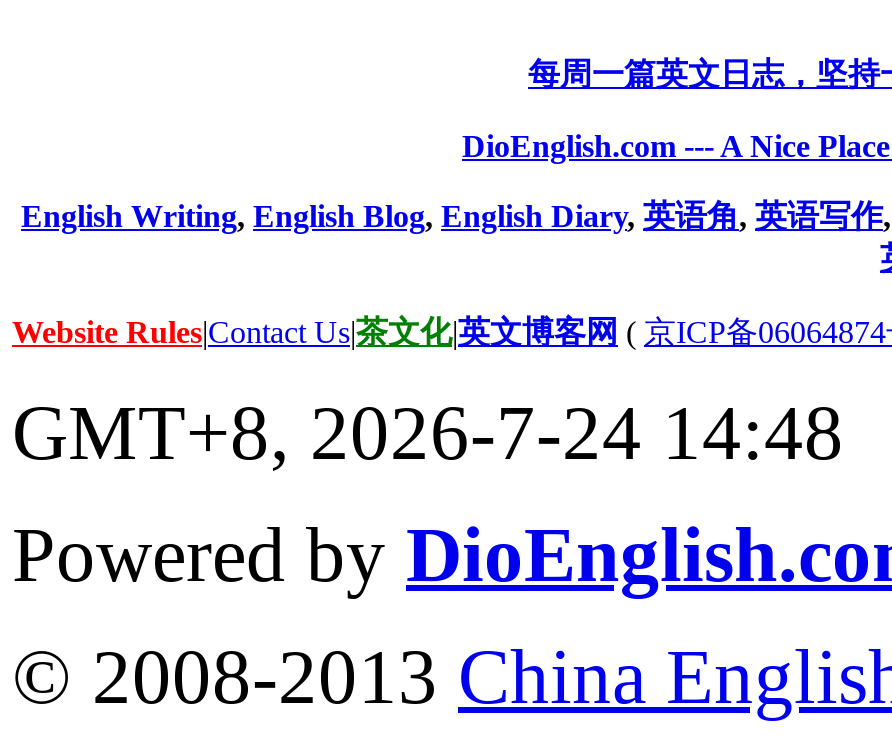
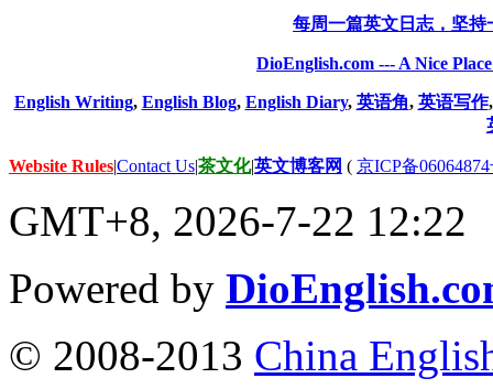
[12,388,844,474] GMT+8, 2026-7-24 14:48 -> [9,197,467,244] GMT+8, 2026-7-22 12:22

